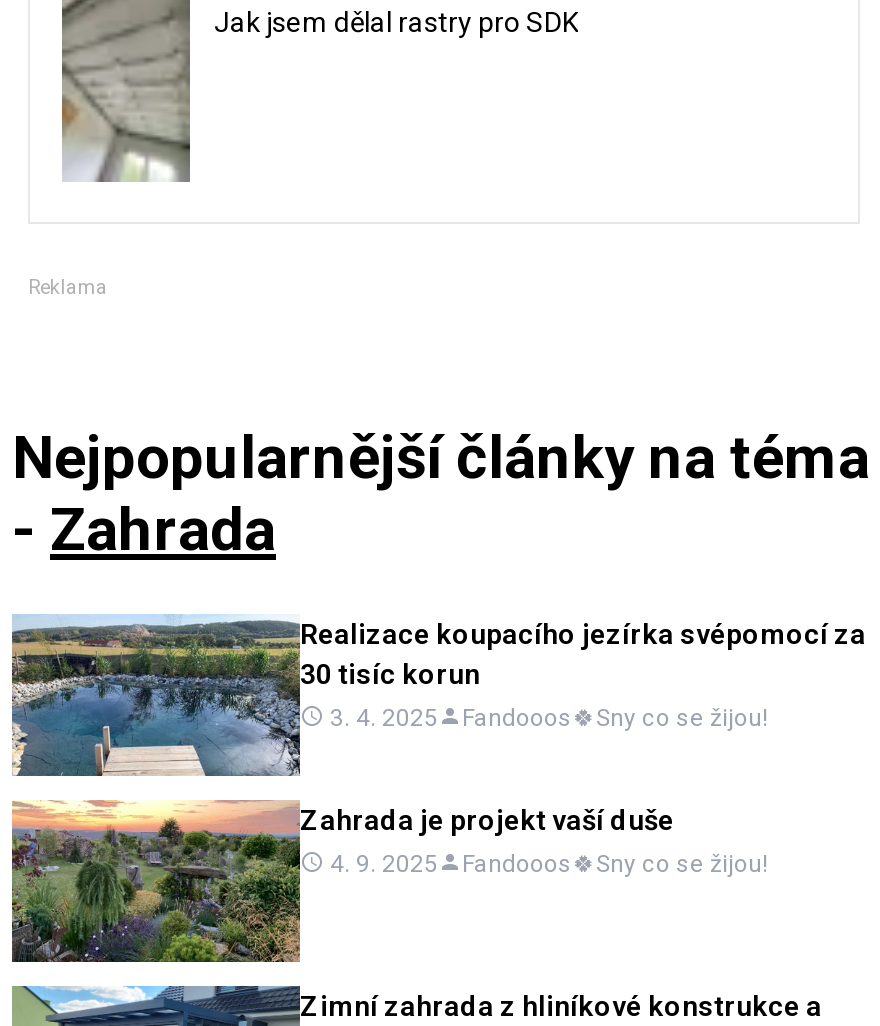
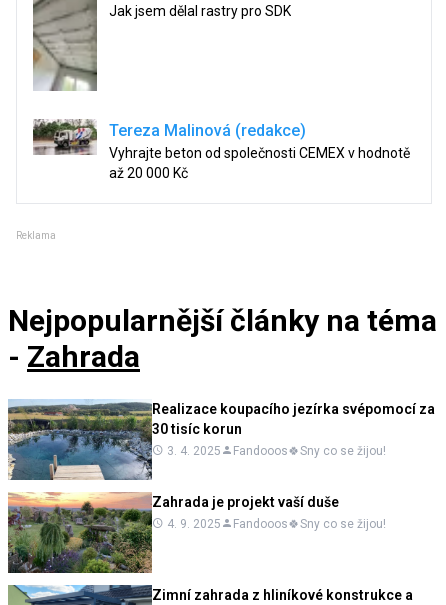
none -> [33,118,410,180] [image] | Tereza Malinová (redakce) | Vyhrajte beton od společnosti CEMEX v hodnotě | až 20 000 Kč

